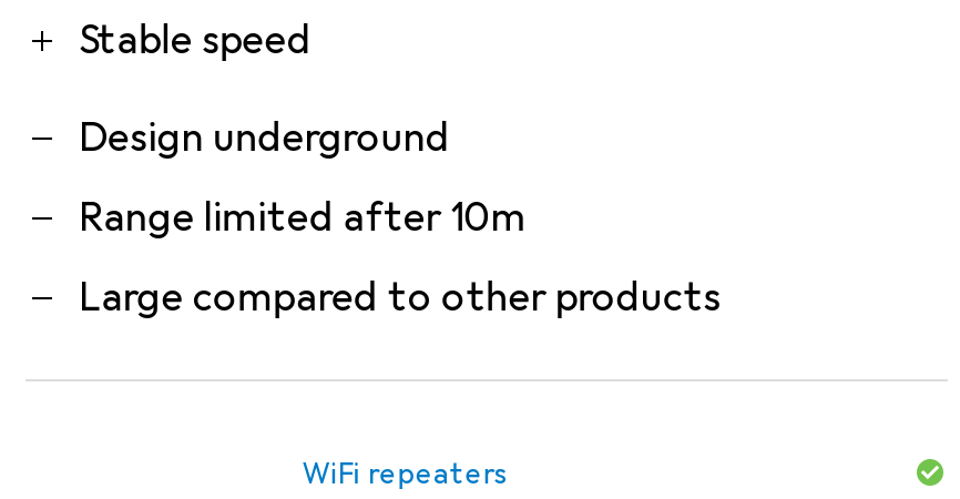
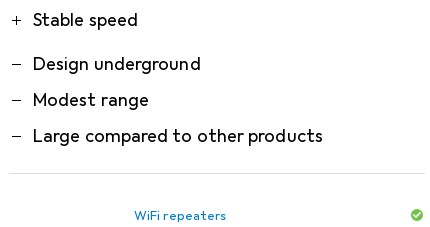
[79,193,527,242] Range limited after 10m -> [33,89,149,111] Modest range

